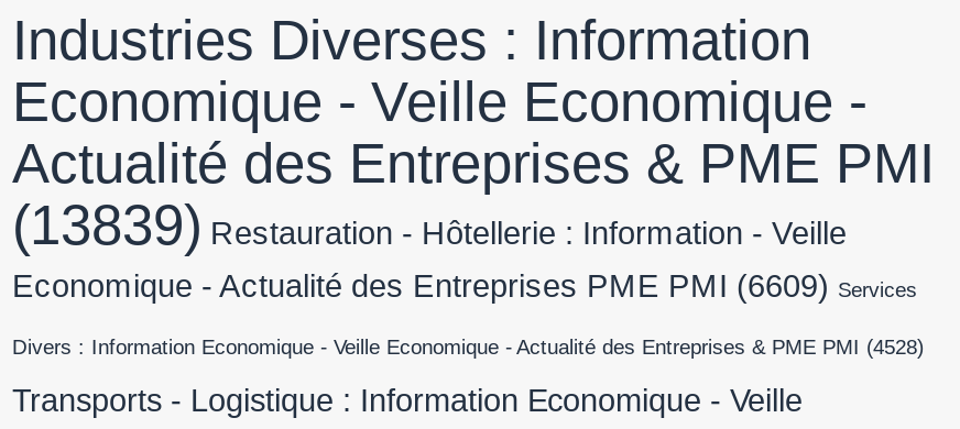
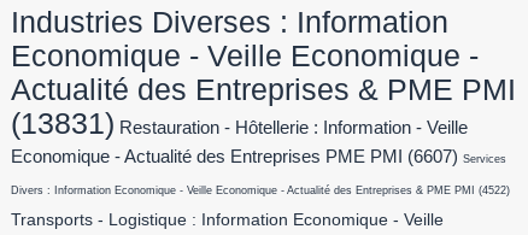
[12,194,847,256] (13839) Restauration - Hôtellerie : Information - Veille -> [11,106,468,140] (13831) Restauration - Hôtellerie : Information - Veille
[12,269,917,304] Economique - Actualité des Entreprises PME PMI (6609) Services -> [11,147,506,167] Economique - Actualité des Entreprises PME PMI (6607) Services
[12,337,924,359] Divers : Information Economique - Veille Economique - Actualité des Entreprises & PME PMI (4528) -> [11,185,510,197] Divers : Information Economique - Veille Economique - Actualité des Entreprises & PME PMI (4522)

